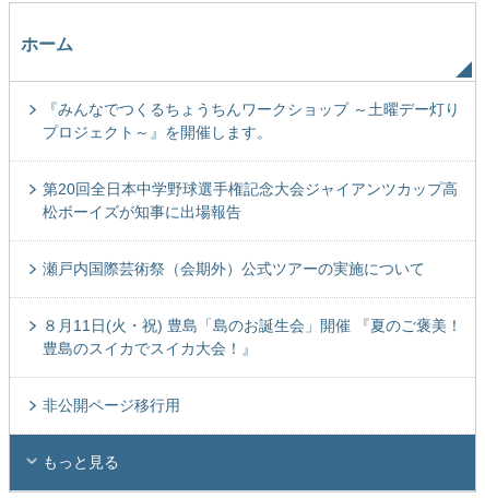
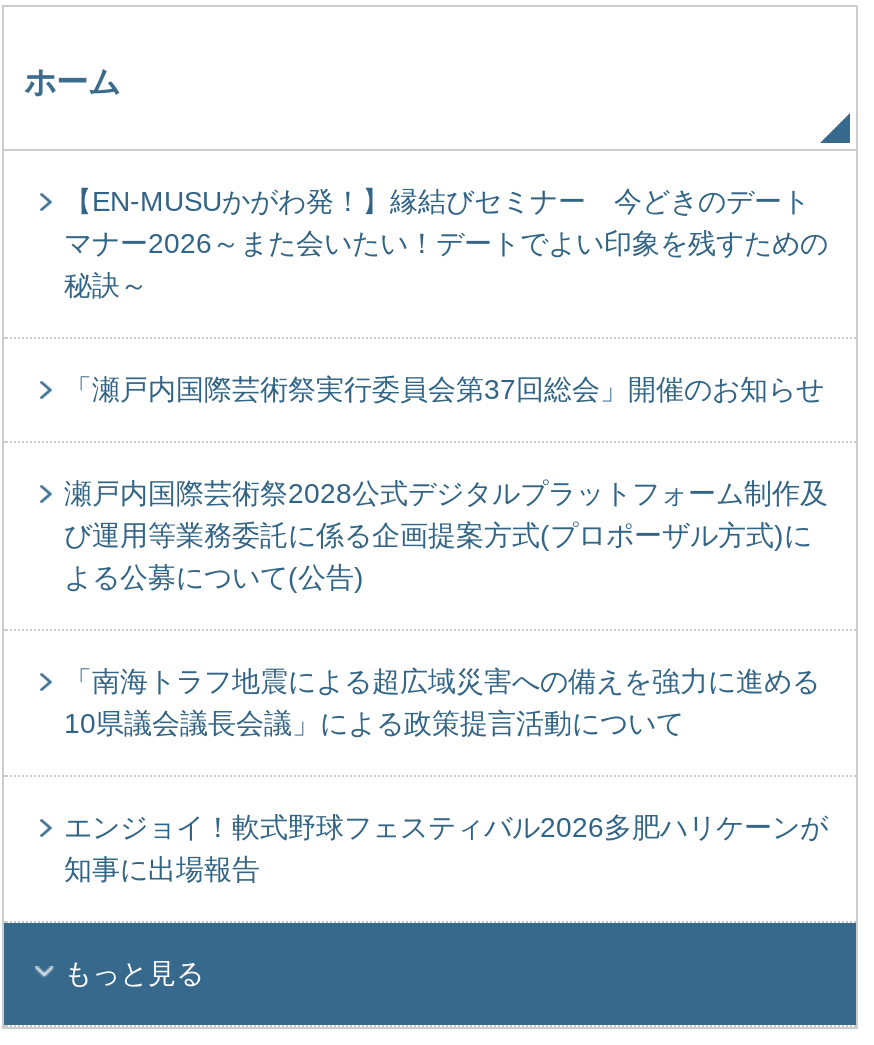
[43,100,460,141] 『みんなでつくるちょうちんワークショップ ～土曜デー灯り | プロジェクト～』を開催します。 -> [64,185,828,301] 【EN-MUSUかがわ発！】縁結びセミナー 今どきのデート | マナー2026～また会いたい！デートでよい印象を残すための | 秘訣～
[43,180,458,220] 第20回全日本中学野球選手権記念大会ジャイアンツカップ高 | 松ボーイズが知事に出場報告 -> [64,373,824,405] 「瀬戸内国際芸術祭実行委員会第37回総会」開催のお知らせ
[43,260,425,277] 瀬戸内国際芸術祭（会期外）公式ツアーの実施について -> [64,477,828,593] 瀬戸内国際芸術祭2028公式デジタルプラットフォーム制作及 | び運用等業務委託に係る企画提案方式(プロポーザル方式)に | よる公募について(公告)
[43,317,462,357] ８月11日(火・祝) 豊島「島のお誕生会」開催 『夏のご褒美！ | 豊島のスイカでスイカ大会！』 -> [64,665,820,739] 「南海トラフ地震による超広域災害への備えを強力に進める | 10県議会議長会議」による政策提言活動について
[43,396,180,414] 非公開ページ移行用 -> [64,811,828,885] エンジョイ！軟式野球フェスティバル2026多肥ハリケーンが | 知事に出場報告

